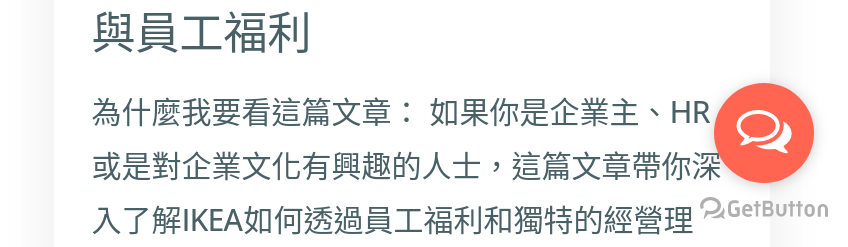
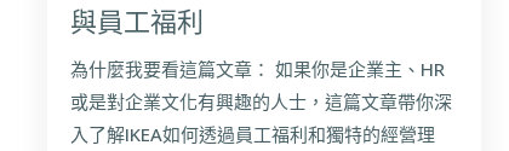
[700,81,828,219] [image] -> none

